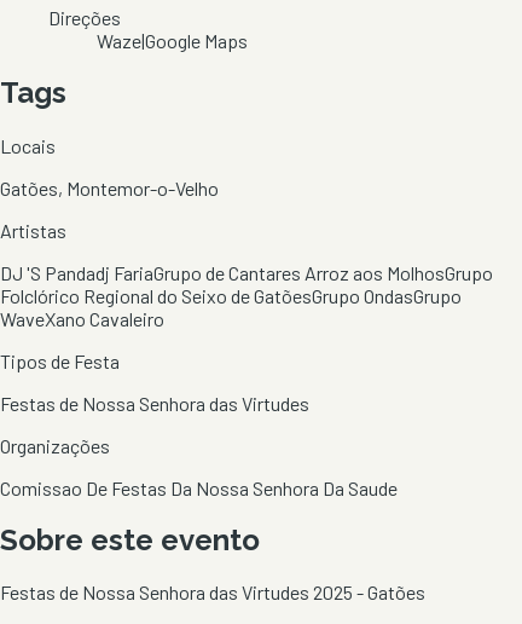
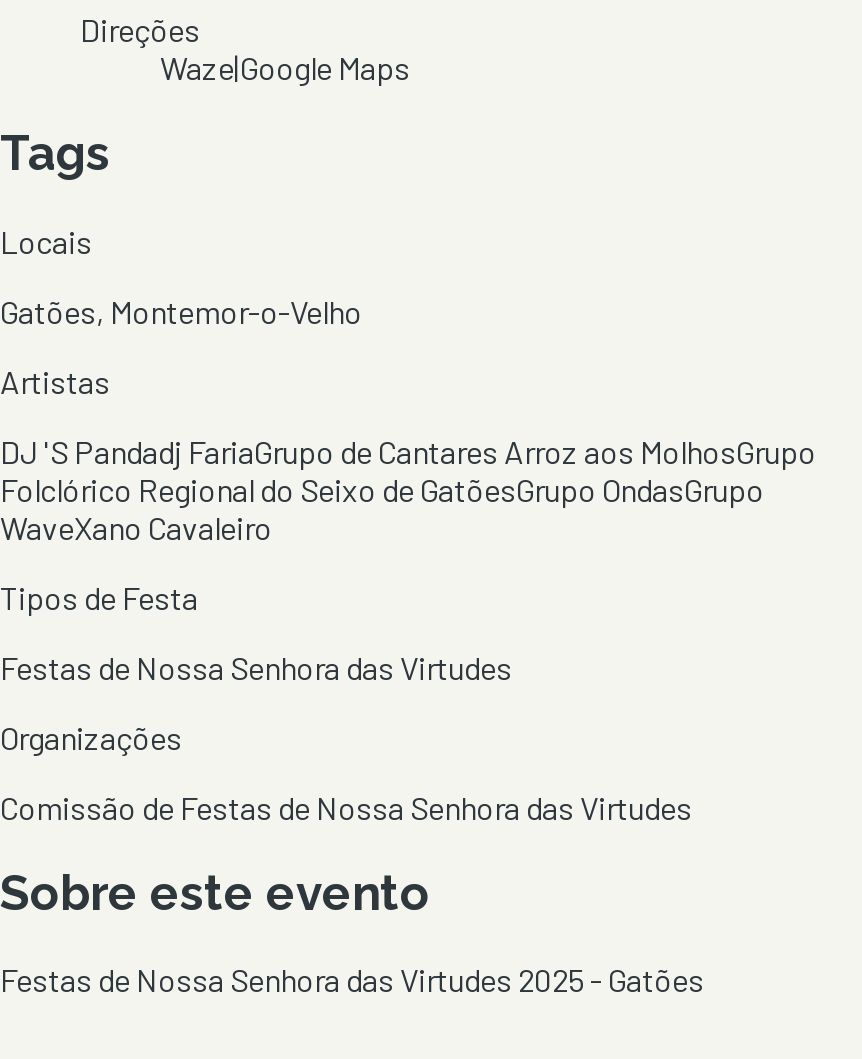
[0,476,398,499] Comissao De Festas Da Nossa Senhora Da Saude -> [0,787,692,825] Comissão de Festas de Nossa Senhora das Virtudes

